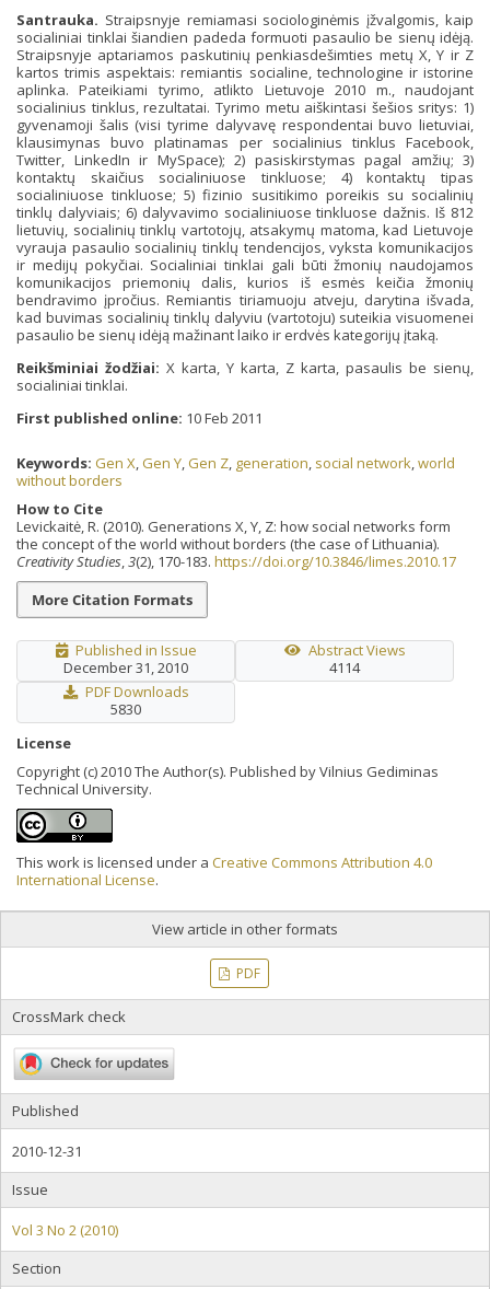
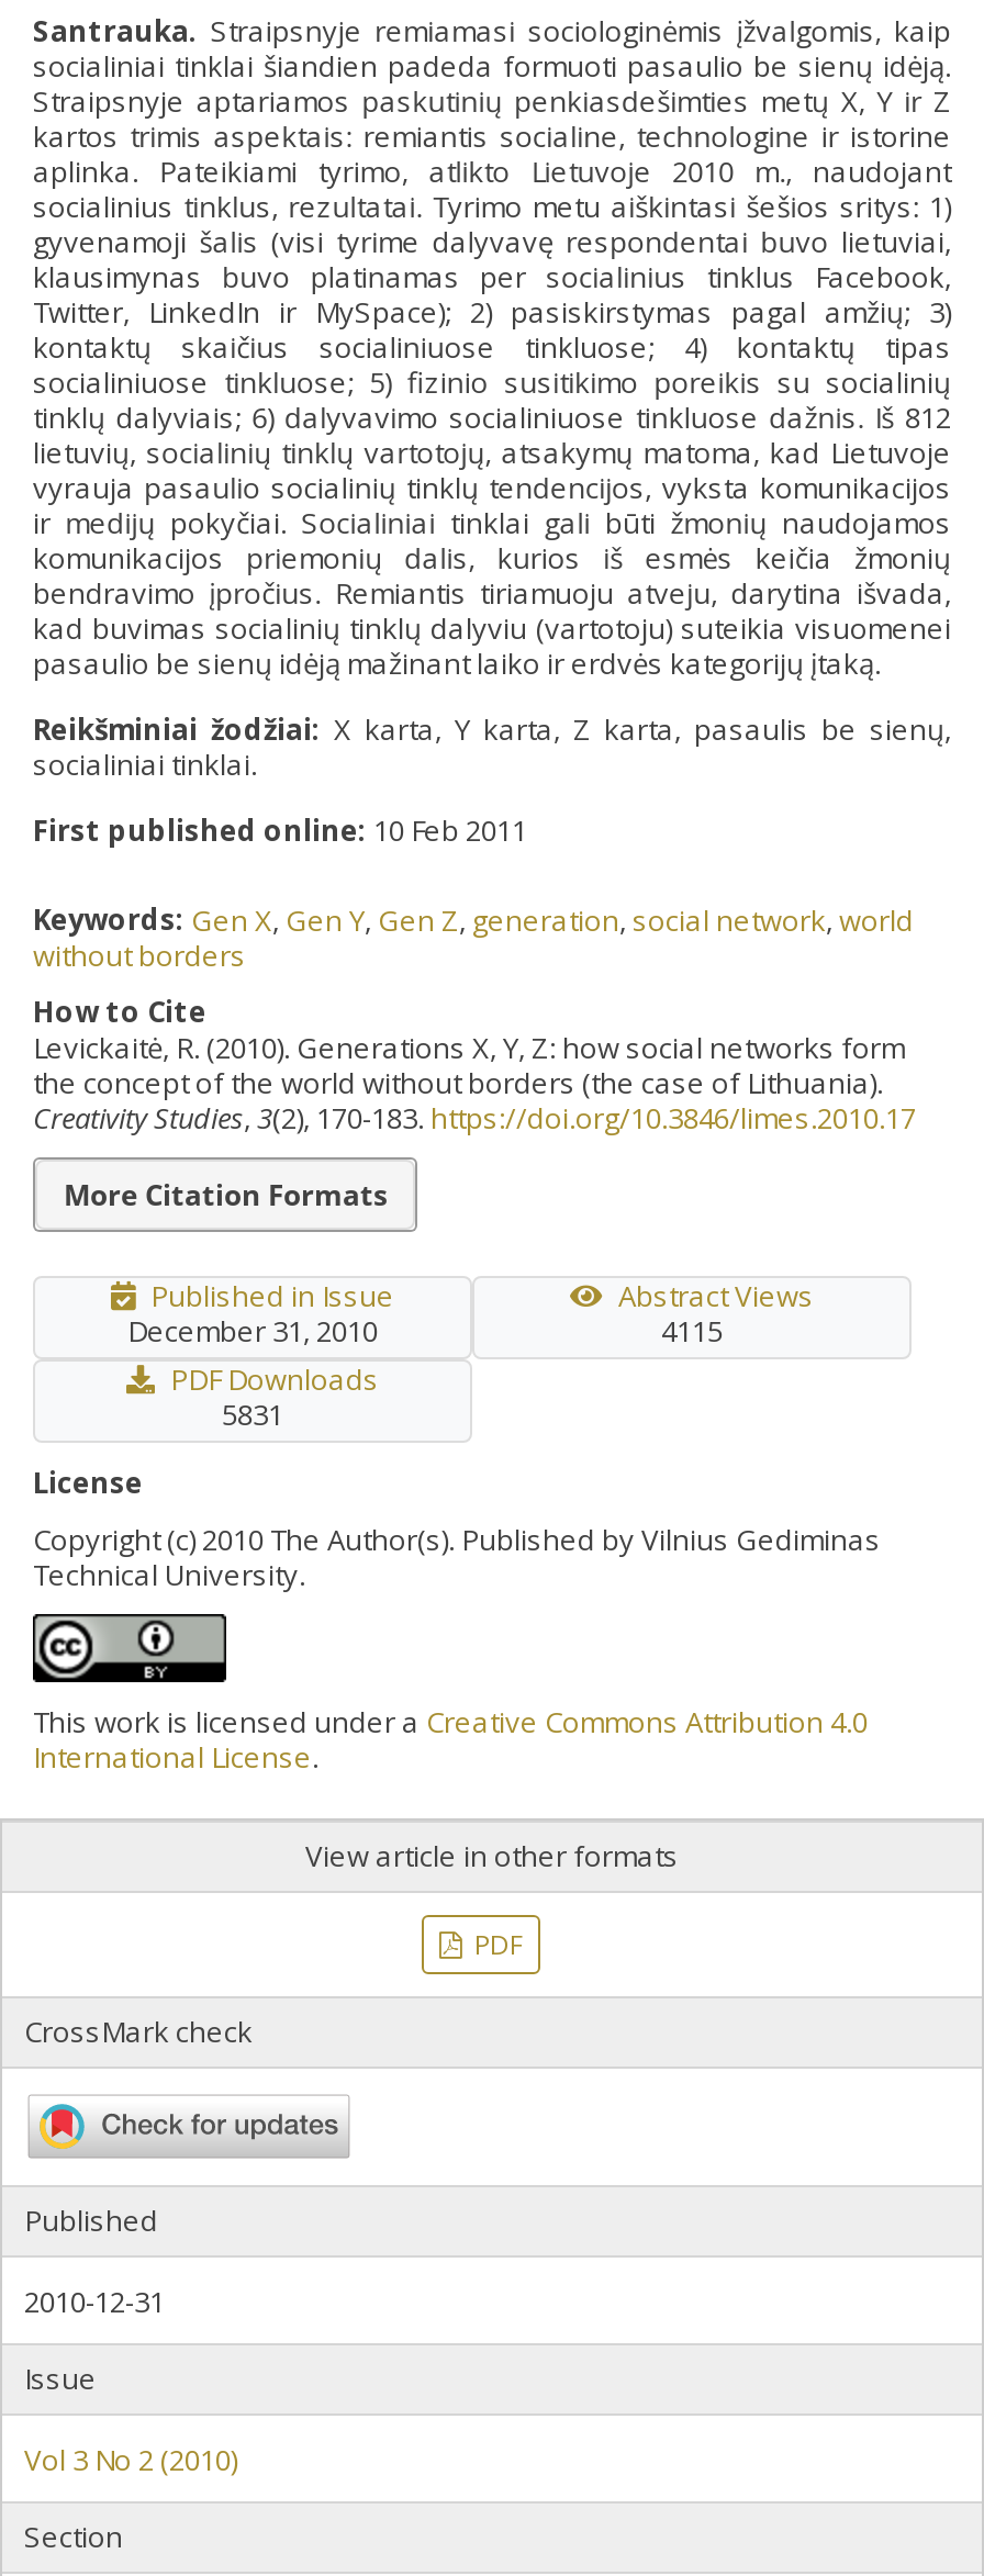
[329,658,360,678] 4114 -> [661,1312,723,1351] 4115
[110,700,141,719] 5830 -> [222,1395,283,1435] 5831

